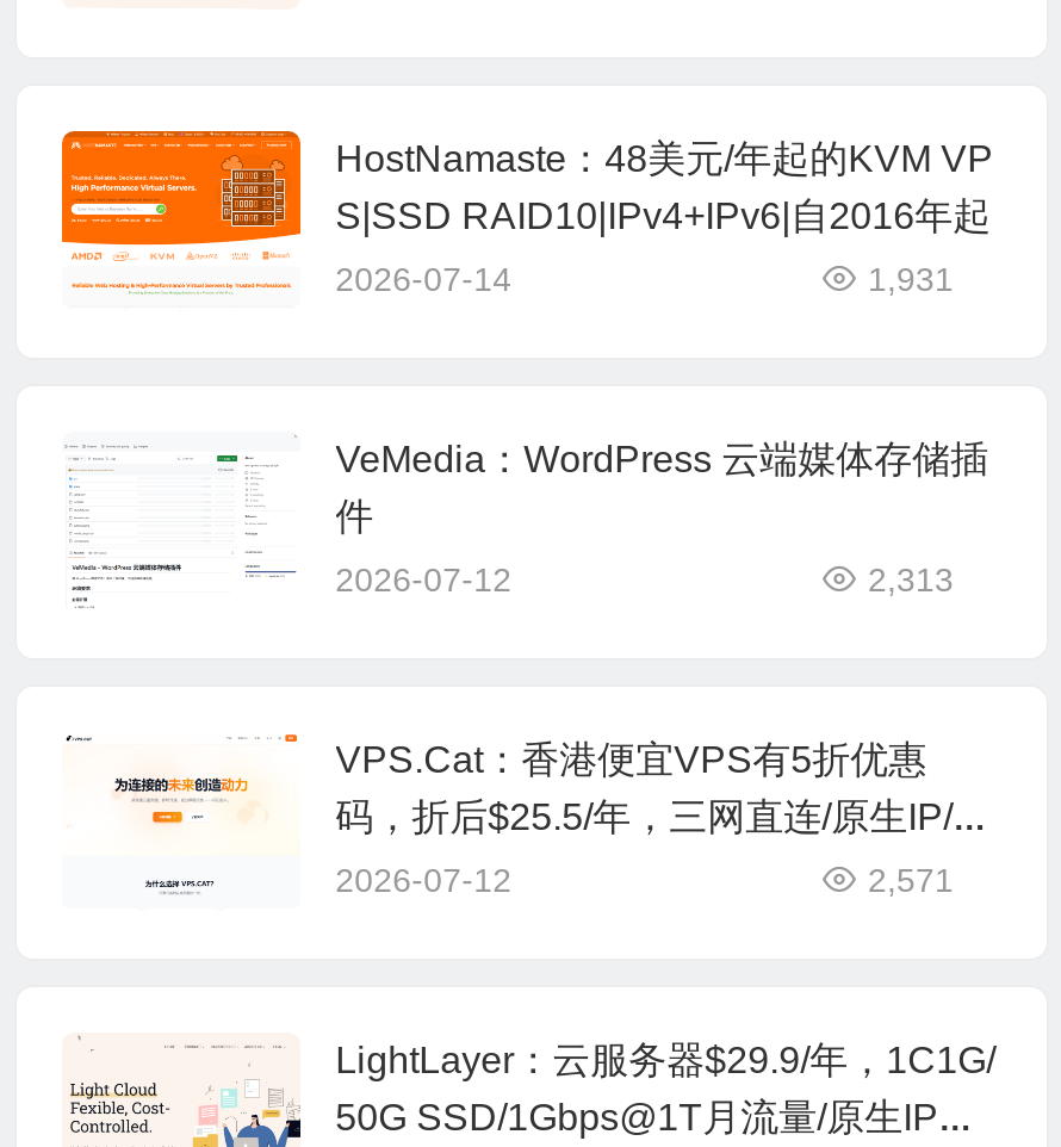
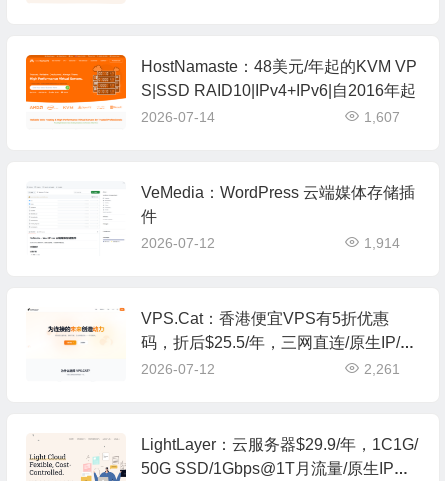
[868,259,954,298] 1,931 -> [364,109,400,125] 1,607
[868,560,954,598] 2,313 -> [364,235,400,251] 1,914
[868,860,954,899] 2,571 -> [364,361,400,377] 2,261

